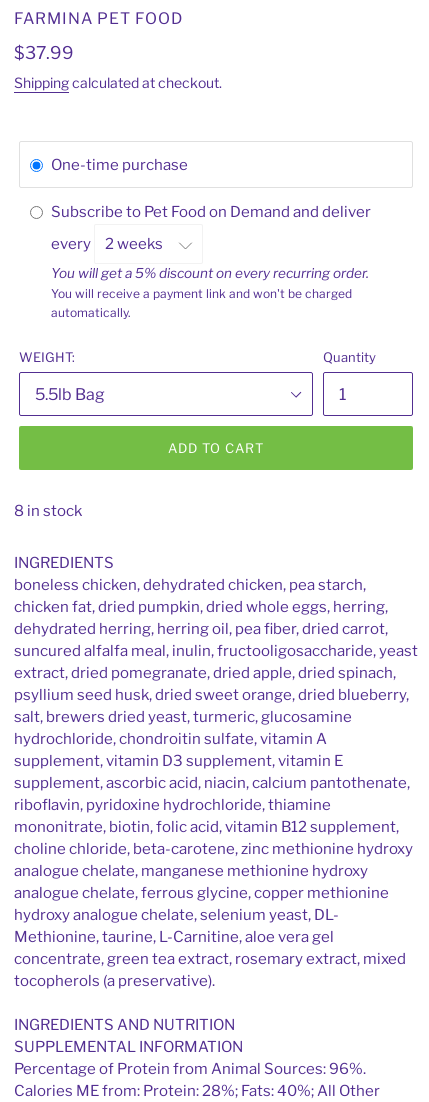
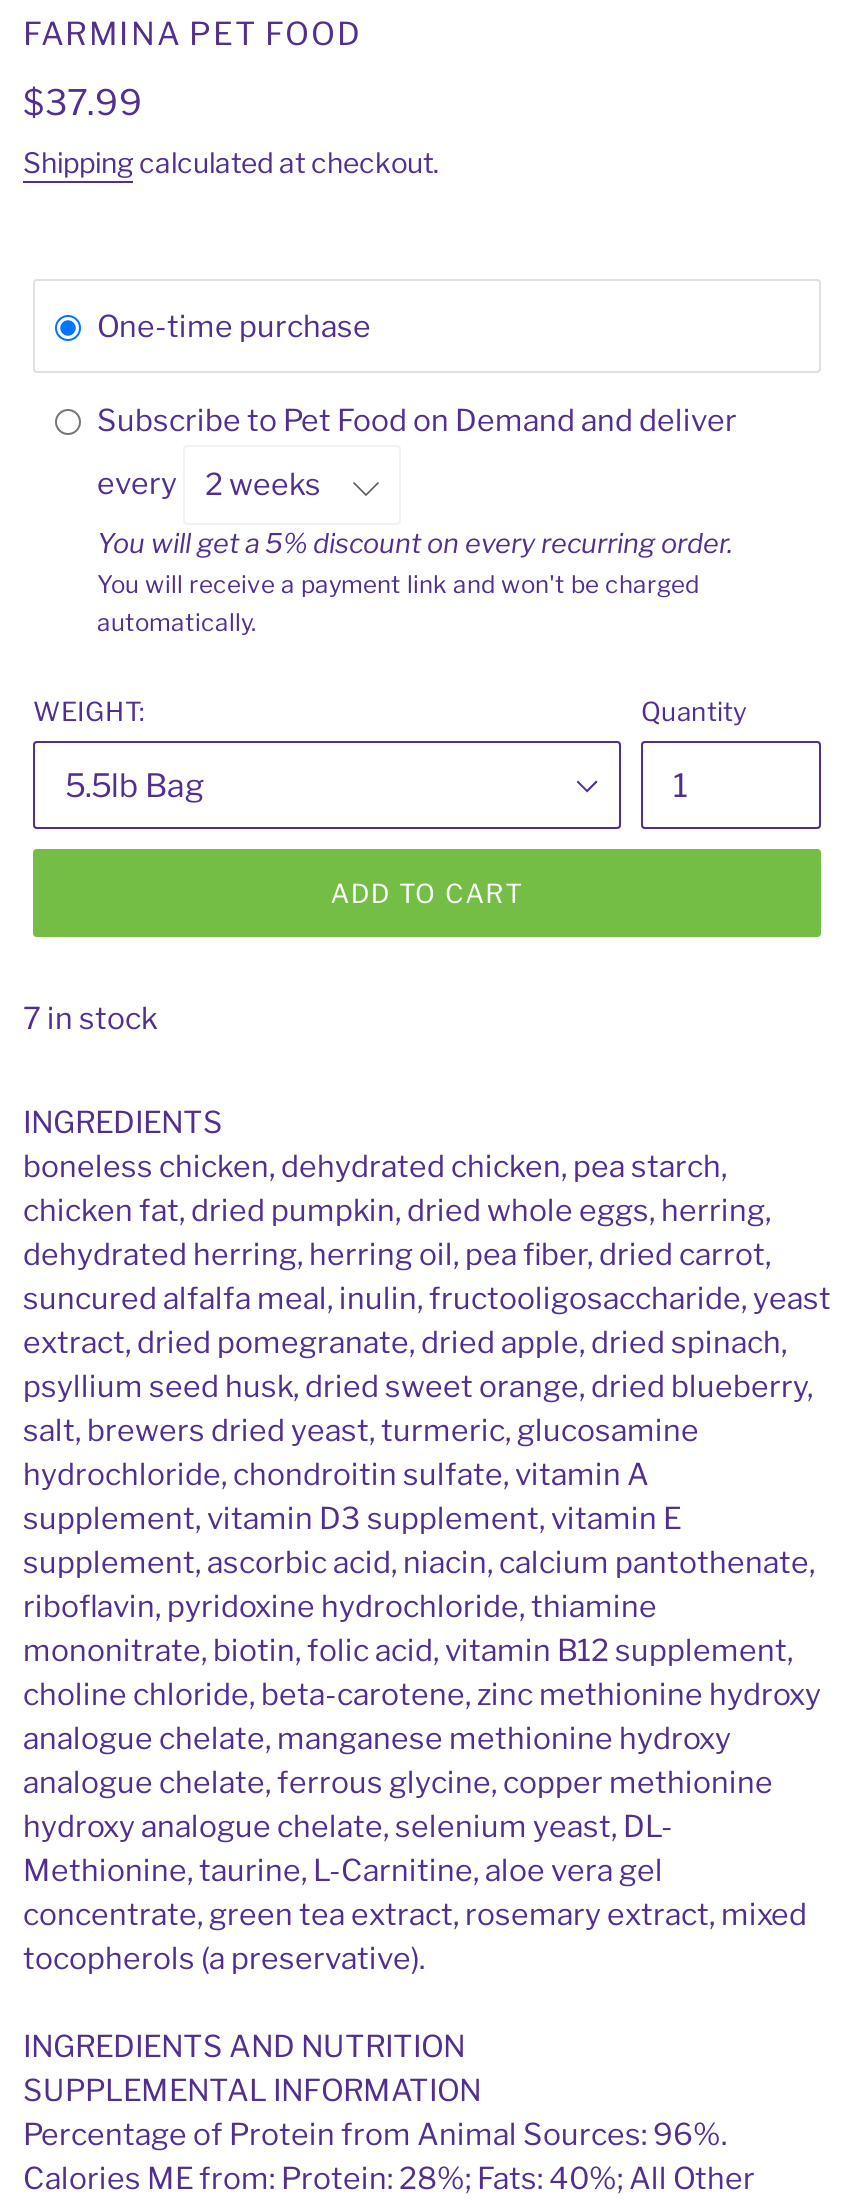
[14,502,82,520] 8 in stock -> [23,1001,157,1037] 7 in stock

